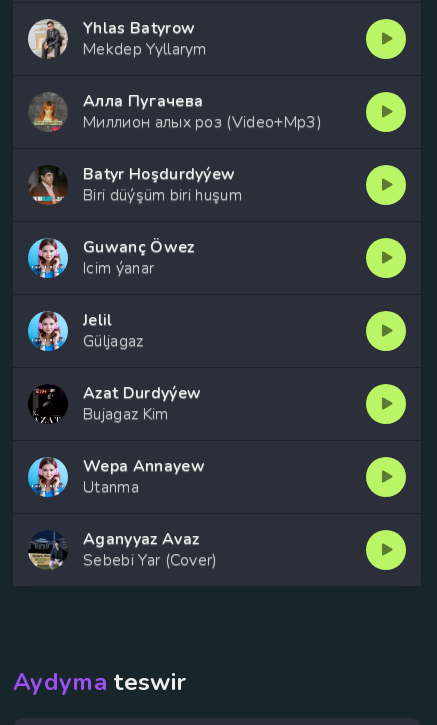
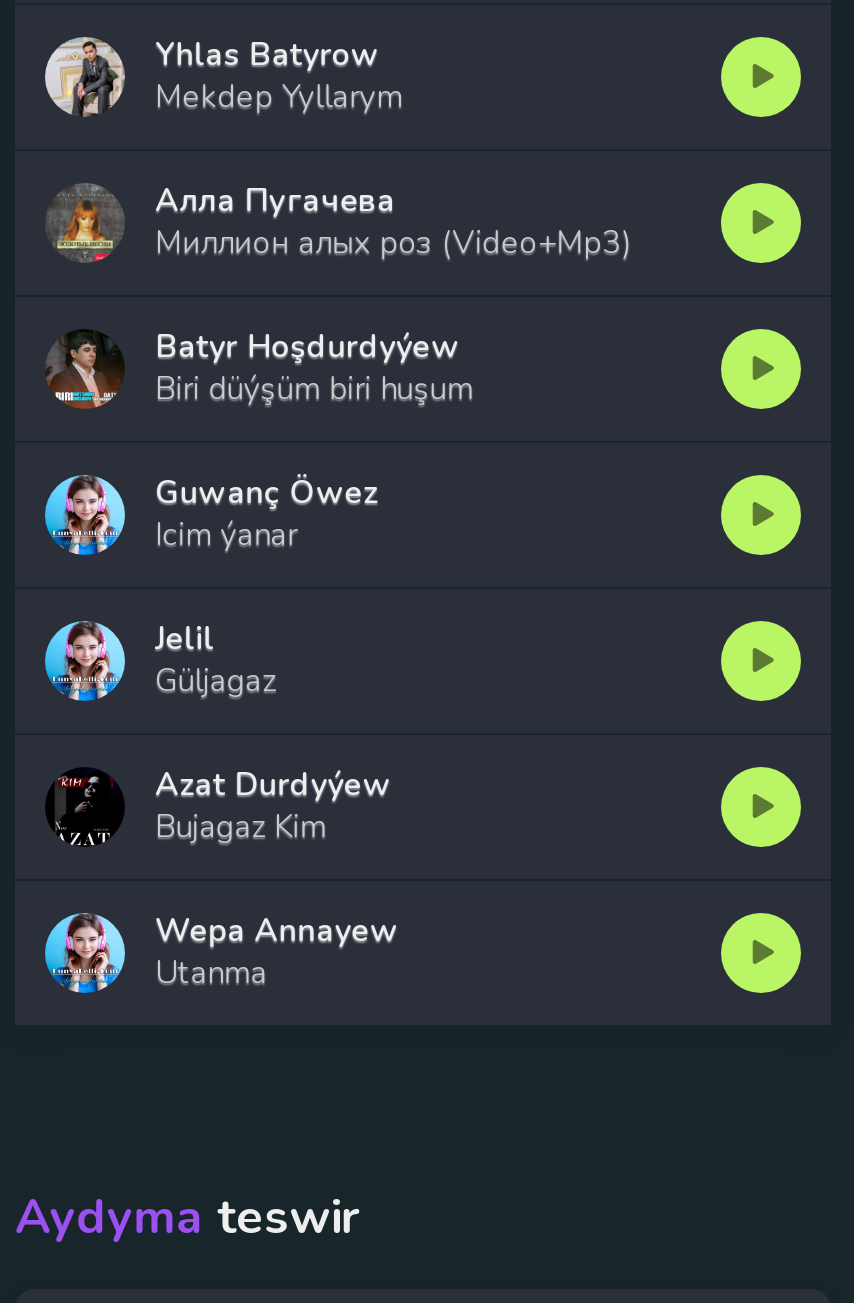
[28,528,218,571] [image] | Aganyyaz Avaz | Sebebi Yar (Cover) -> none

